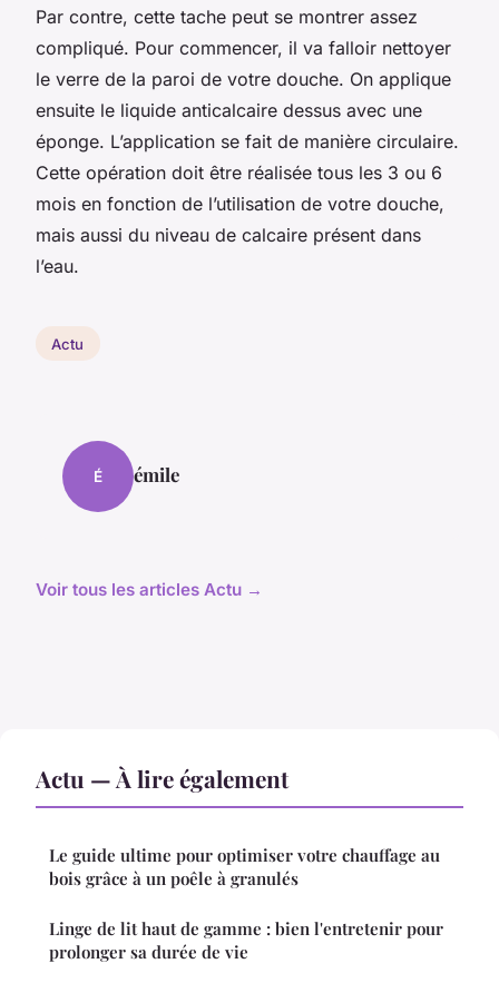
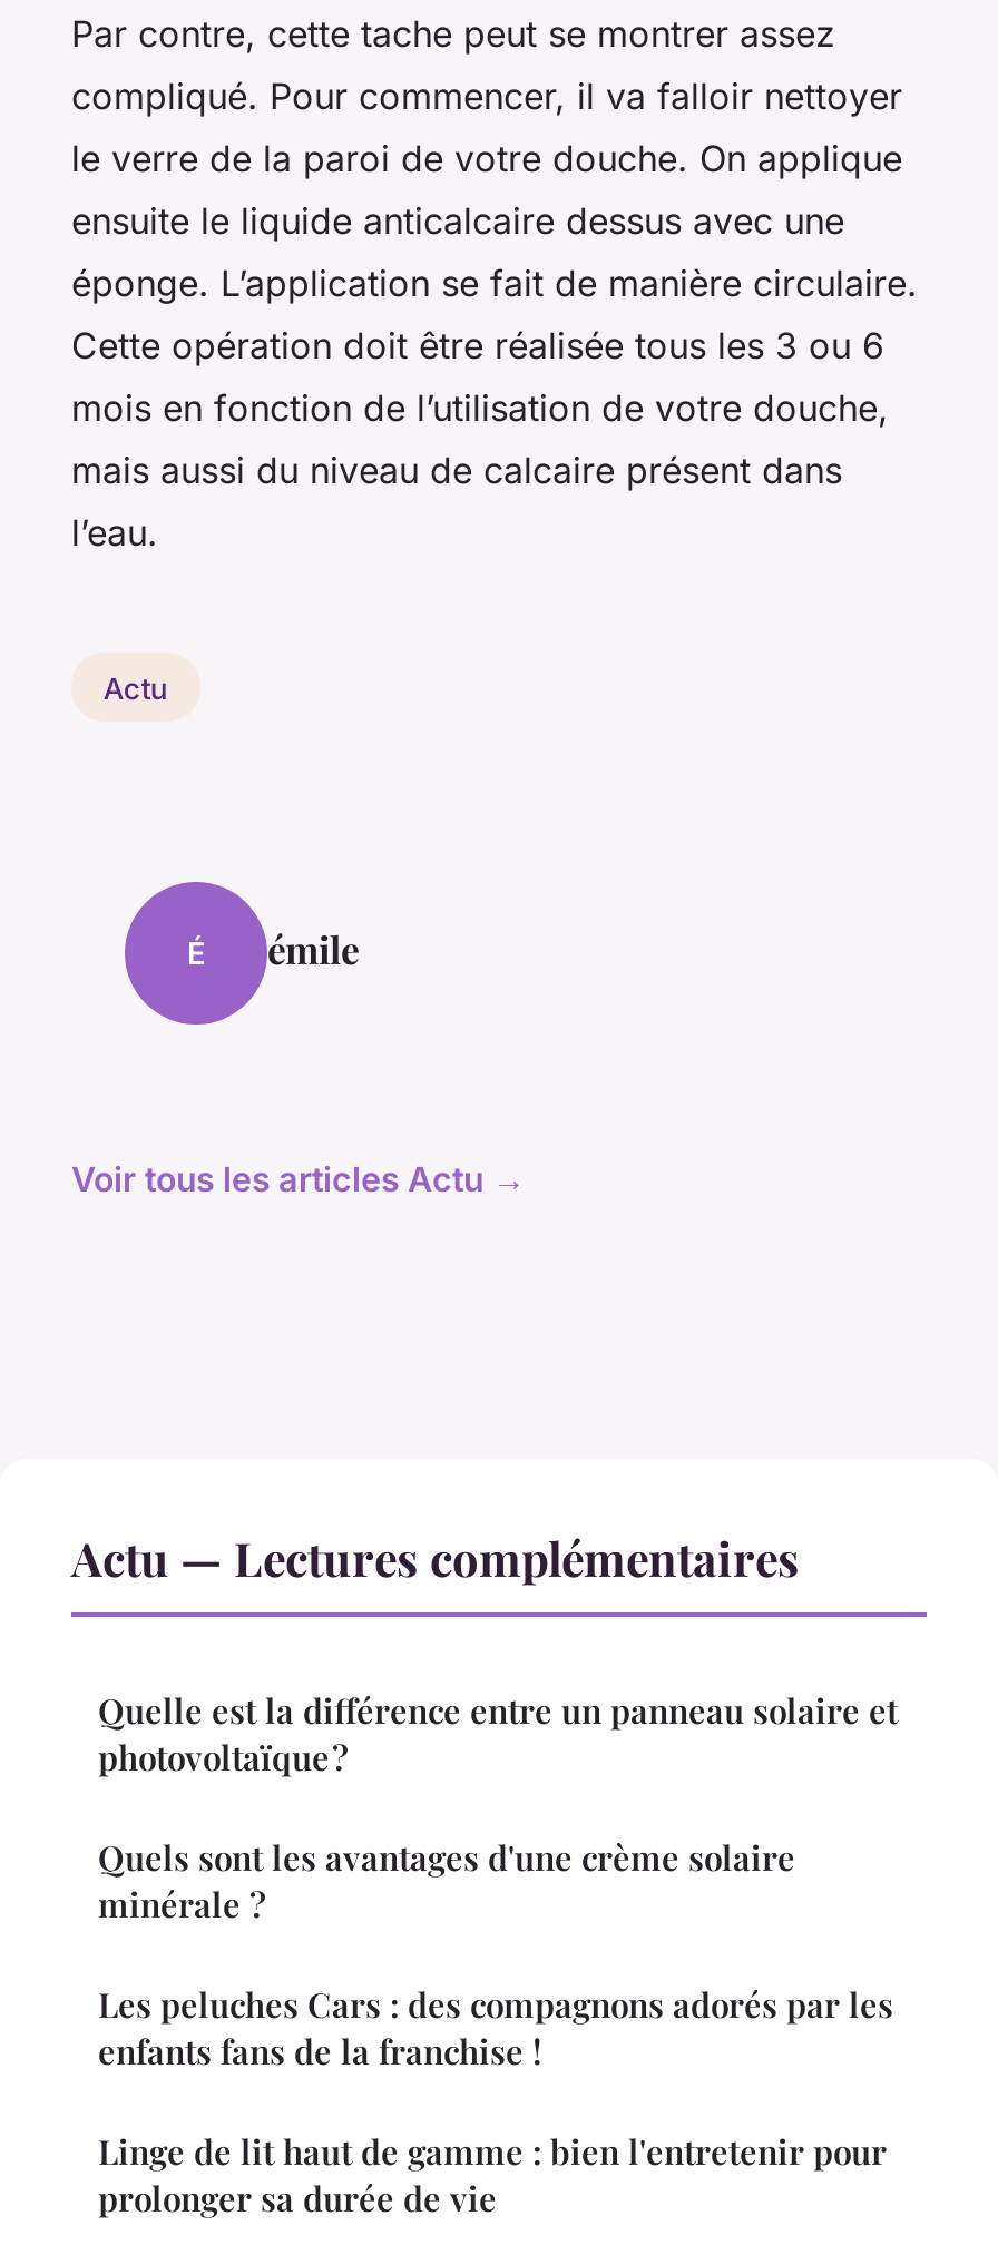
[36,763,440,890] Actu — À lire également | Le guide ultime pour optimiser votre chauffage au | bois grâce à un poêle à granulés -> [71,1527,898,2074] Actu — Lectures complémentaires | Quelle est la différence entre un panneau solaire et | photovoltaïque ? | Quels sont les avantages d'une crème solaire | minérale ? | Les peluches Cars : des compagnons adorés par les | enfants fans de la franchise !

